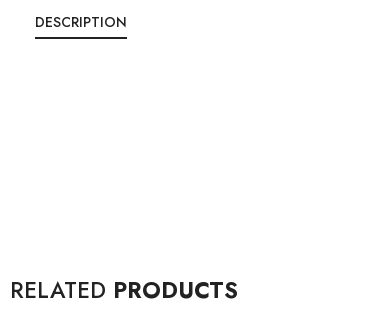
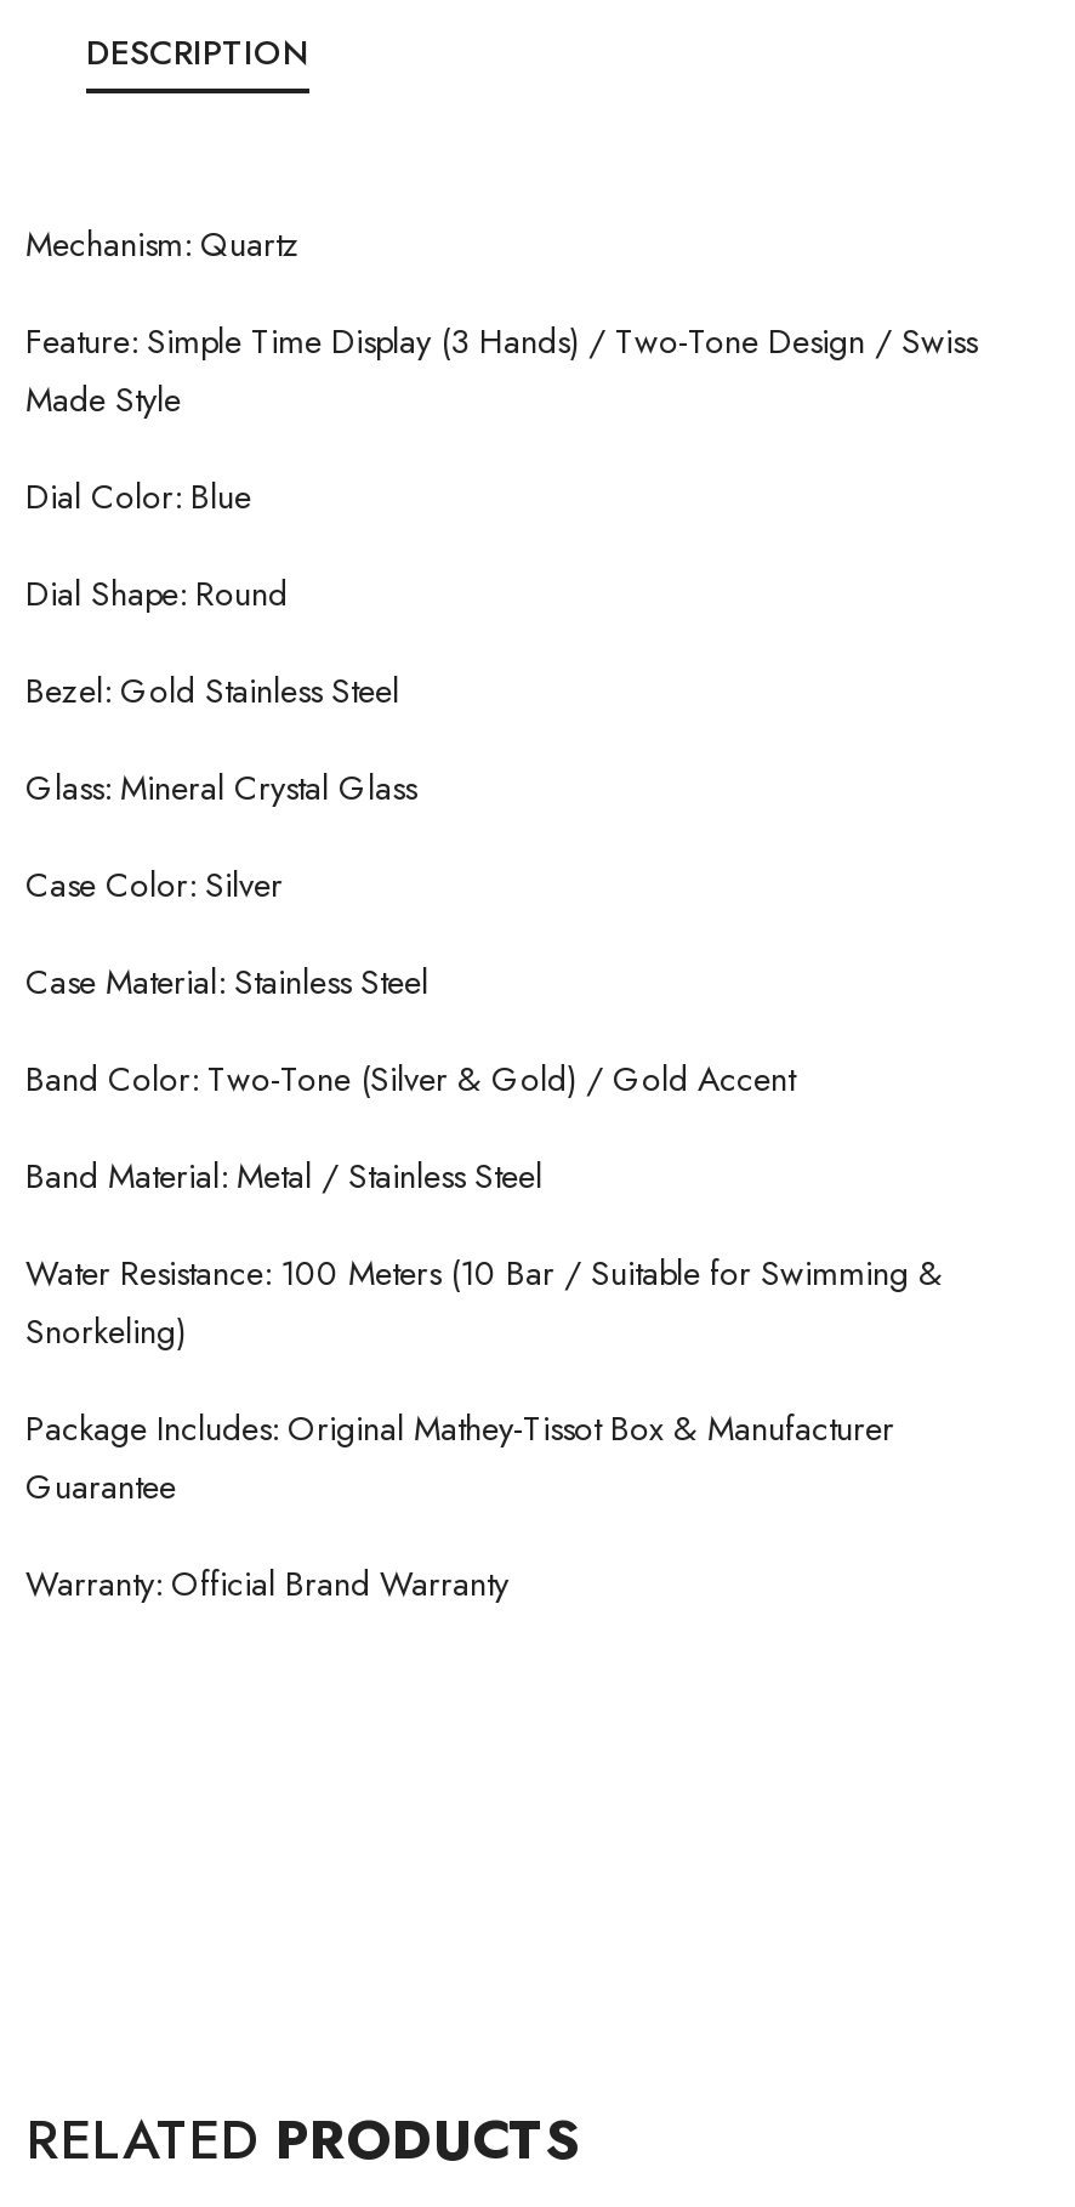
none -> [25,220,977,1608] Mechanism: Quartz | Feature: Simple Time Display (3 Hands) / Two-Tone Design / Swiss | Made Style | Dial Color: Blue | Dial Shape: Round | Bezel: Gold Stainless Steel | Glass: Mineral Crystal Glass | Case Color: Silver | Case Material: Stainless Steel | Band Color: Two-Tone (Silver & Gold) / Gold Accent | Band Material: Metal / Stainless Steel | Water Resistance: 100 Meters (10 Bar / Suitable for Swimming & | Snorkeling) | Package Includes: Original Mathey-Tissot Box & Manufacturer | Guarantee | Warranty: Official Brand Warranty

